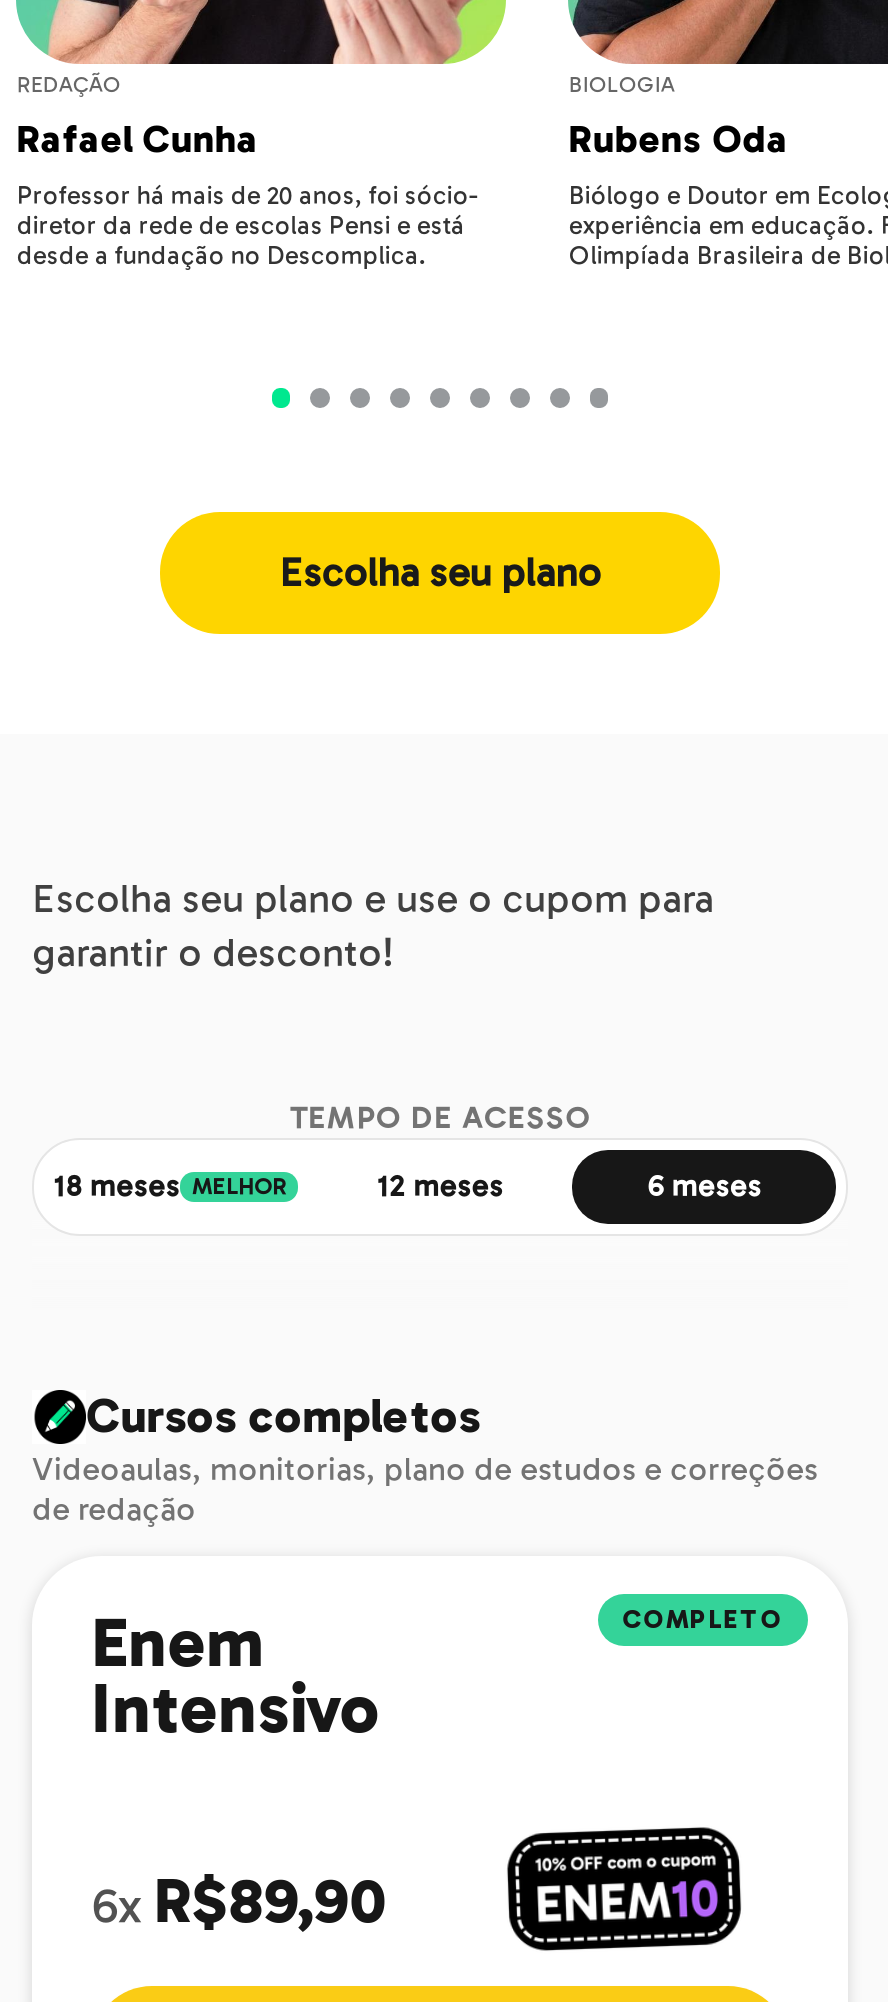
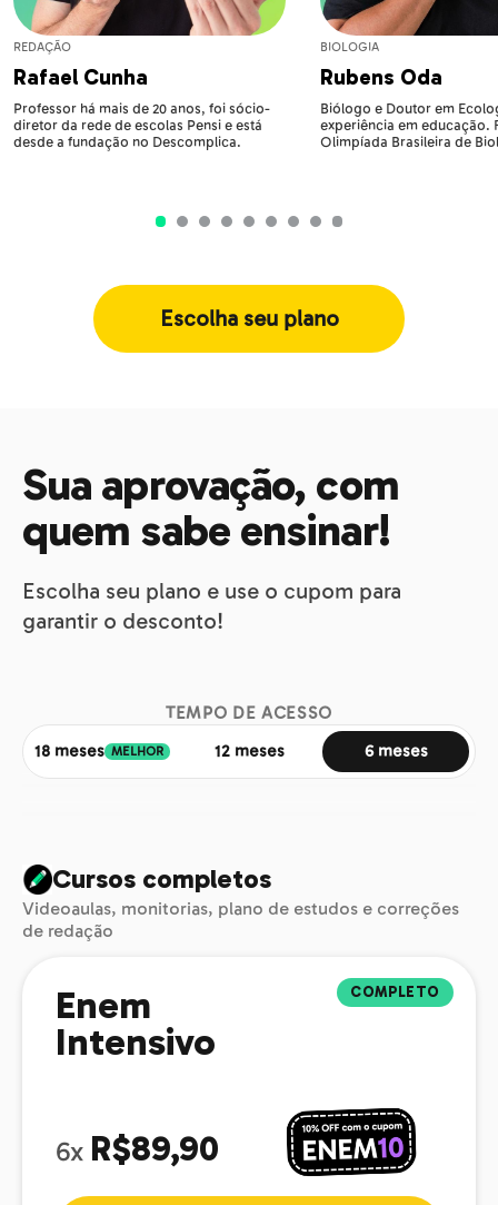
none -> [22,460,399,558] Sua aprovação, com | quem sabe ensinar!

